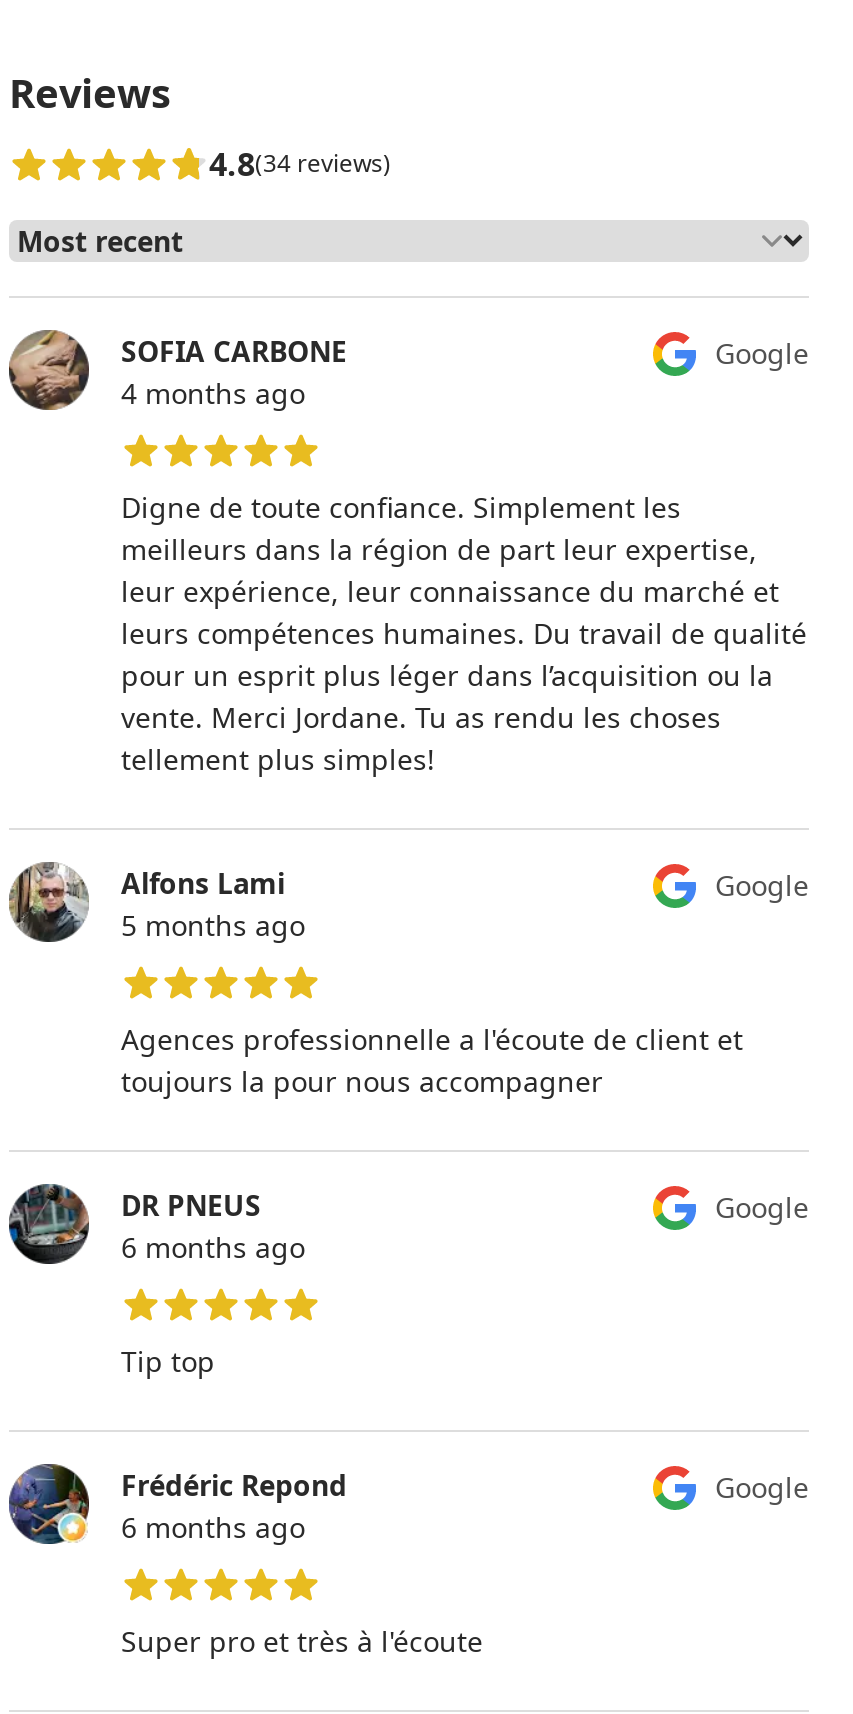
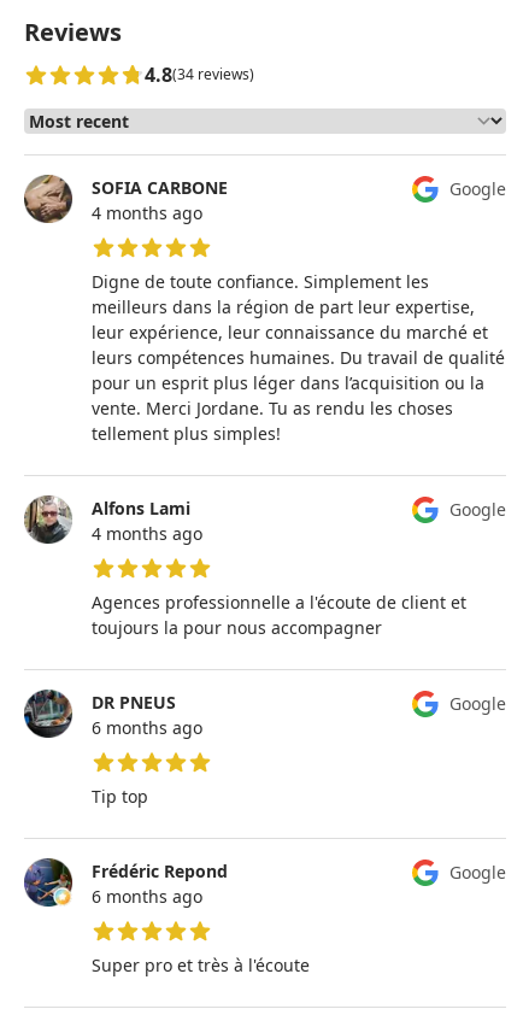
[121,905,305,943] 5 months ago -> [92,521,202,544] 4 months ago

